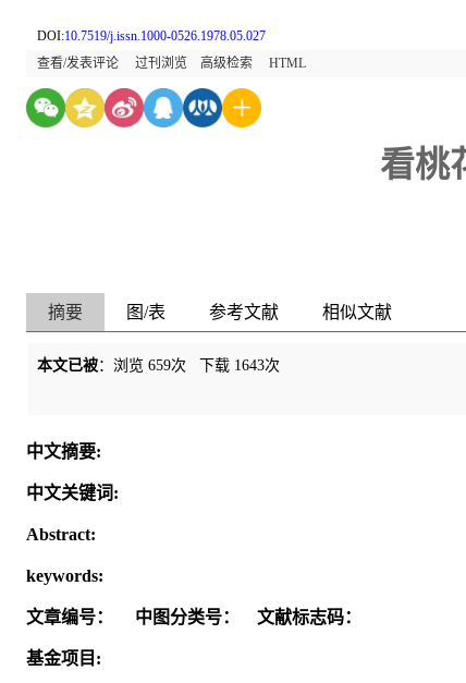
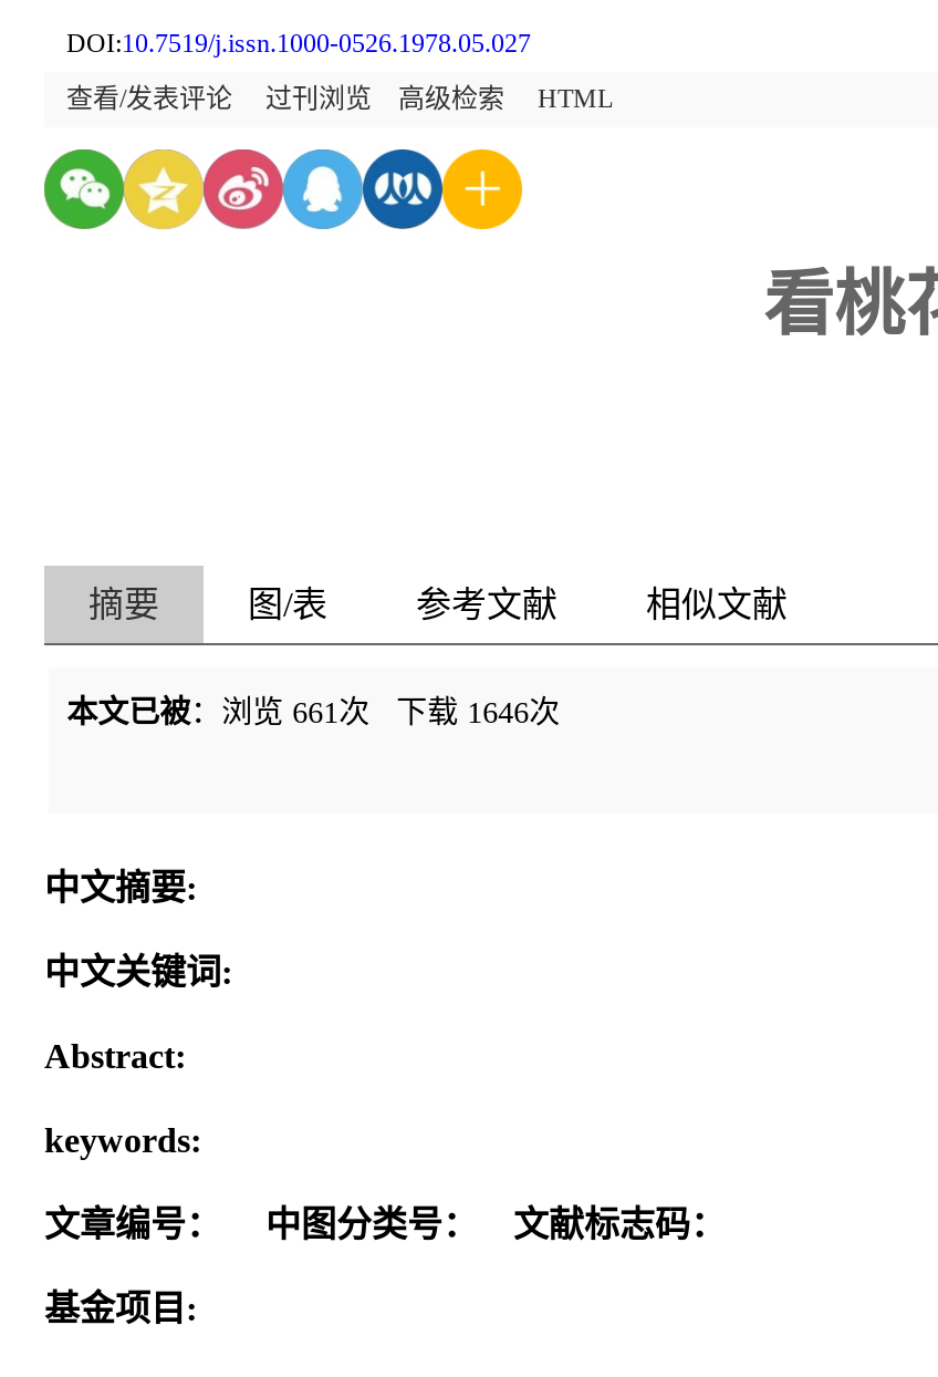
[37,357,280,374] 本文已被：浏览659次 下载1643次 -> [67,696,560,729] 本文已被：浏览661次 下载1646次

